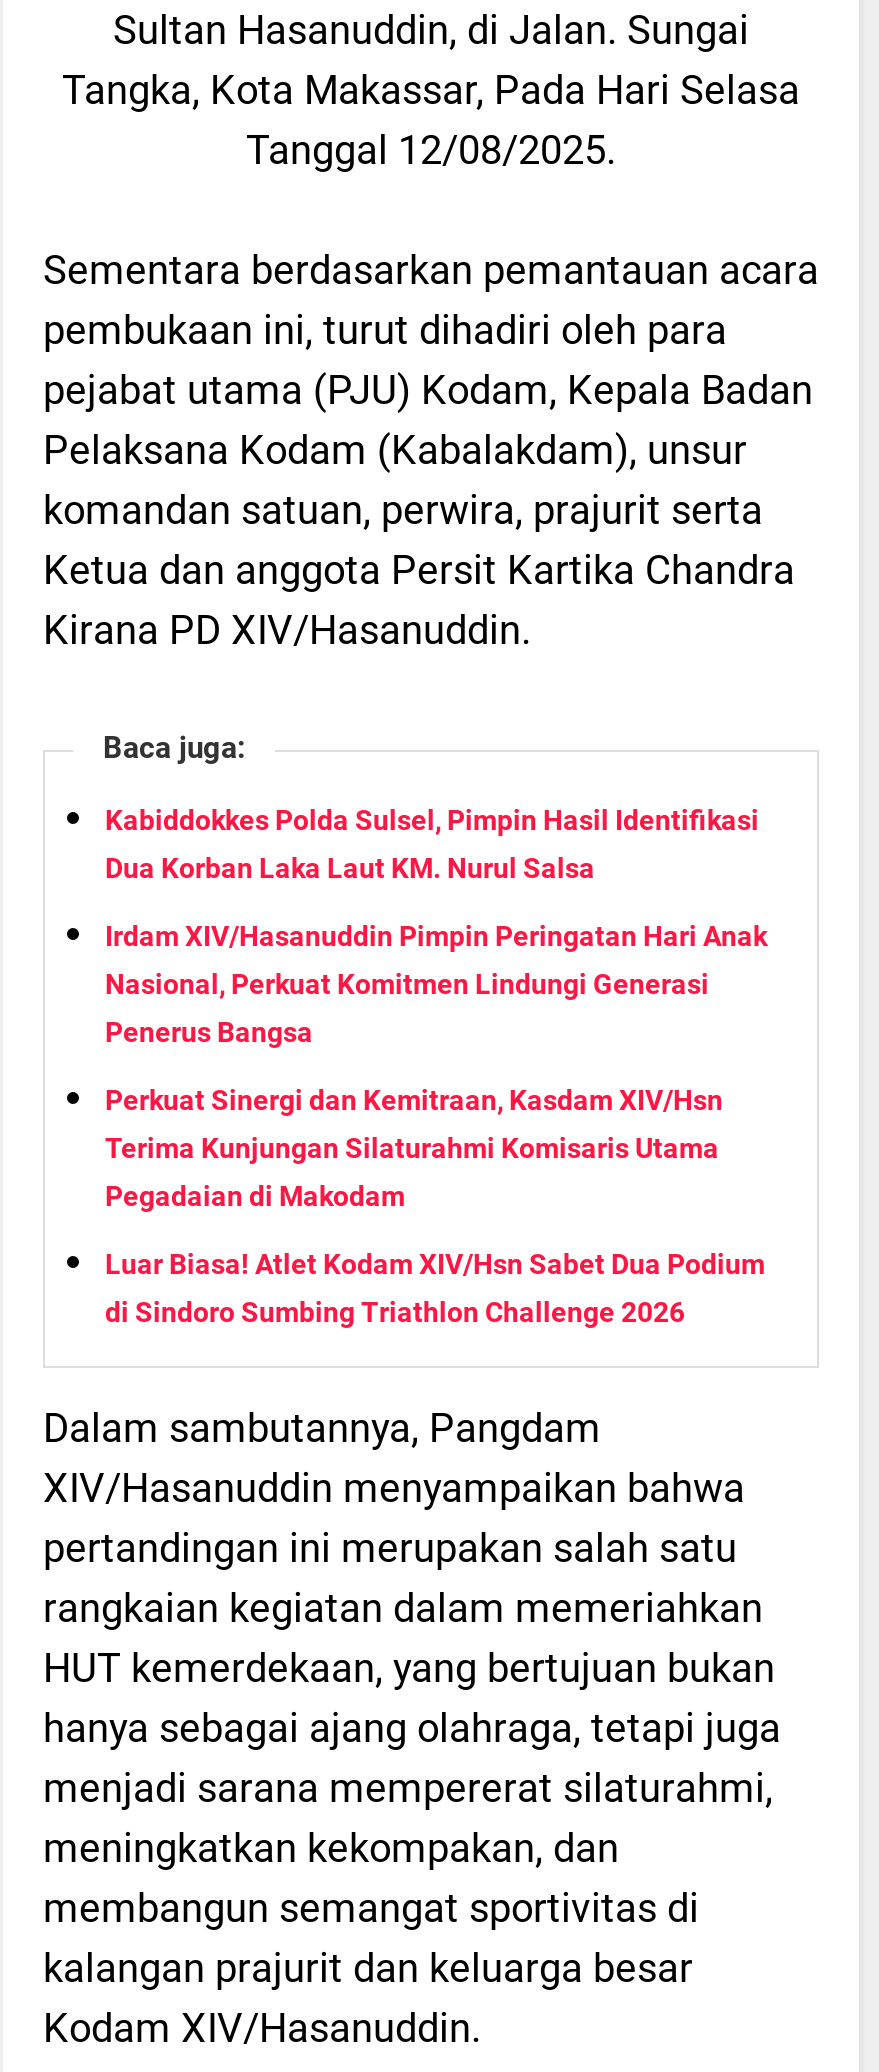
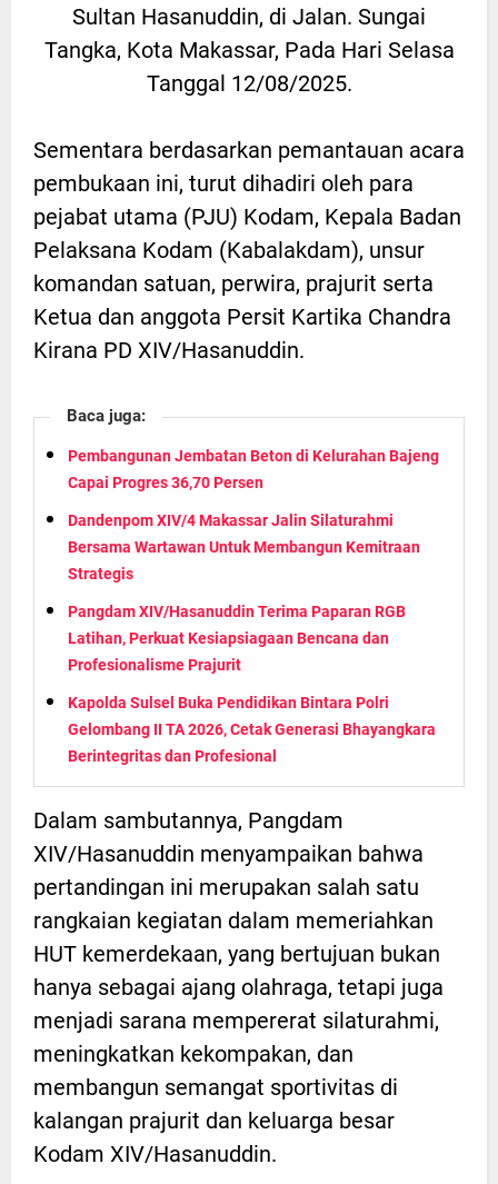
[105,804,767,1328] Kabiddokkes Polda Sulsel, Pimpin Hasil Identifikasi | Dua Korban Laka Laut KM. Nurul Salsa | Irdam XIV/Hasanuddin Pimpin Peringatan Hari Anak | Nasional, Perkuat Komitmen Lindungi Generasi | Penerus Bangsa | Perkuat Sinergi dan Kemitraan, Kasdam XIV/Hsn | Terima Kunjungan Silaturahmi Komisaris Utama | Pegadaian di Makodam | Luar Biasa! Atlet Kodam XIV/Hsn Sabet Dua Podium | di Sindoro Sumbing Triathlon Challenge 2026 -> [68,447,439,765] Pembangunan Jembatan Beton di Kelurahan Bajeng | Capai Progres 36,70 Persen | Dandenpom XIV/4 Makassar Jalin Silaturahmi | Bersama Wartawan Untuk Membangun Kemitraan | Strategis | Pangdam XIV/Hasanuddin Terima Paparan RGB | Latihan, Perkuat Kesiapsiagaan Bencana dan | Profesionalisme Prajurit | Kapolda Sulsel Buka Pendidikan Bintara Polri | Gelombang II TA 2026, Cetak Generasi Bhayangkara | Berintegritas dan Profesional

